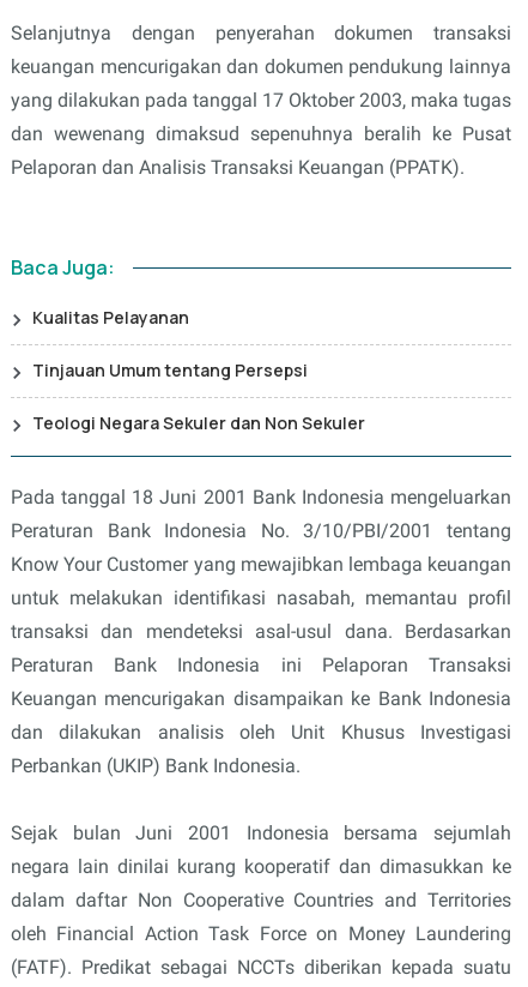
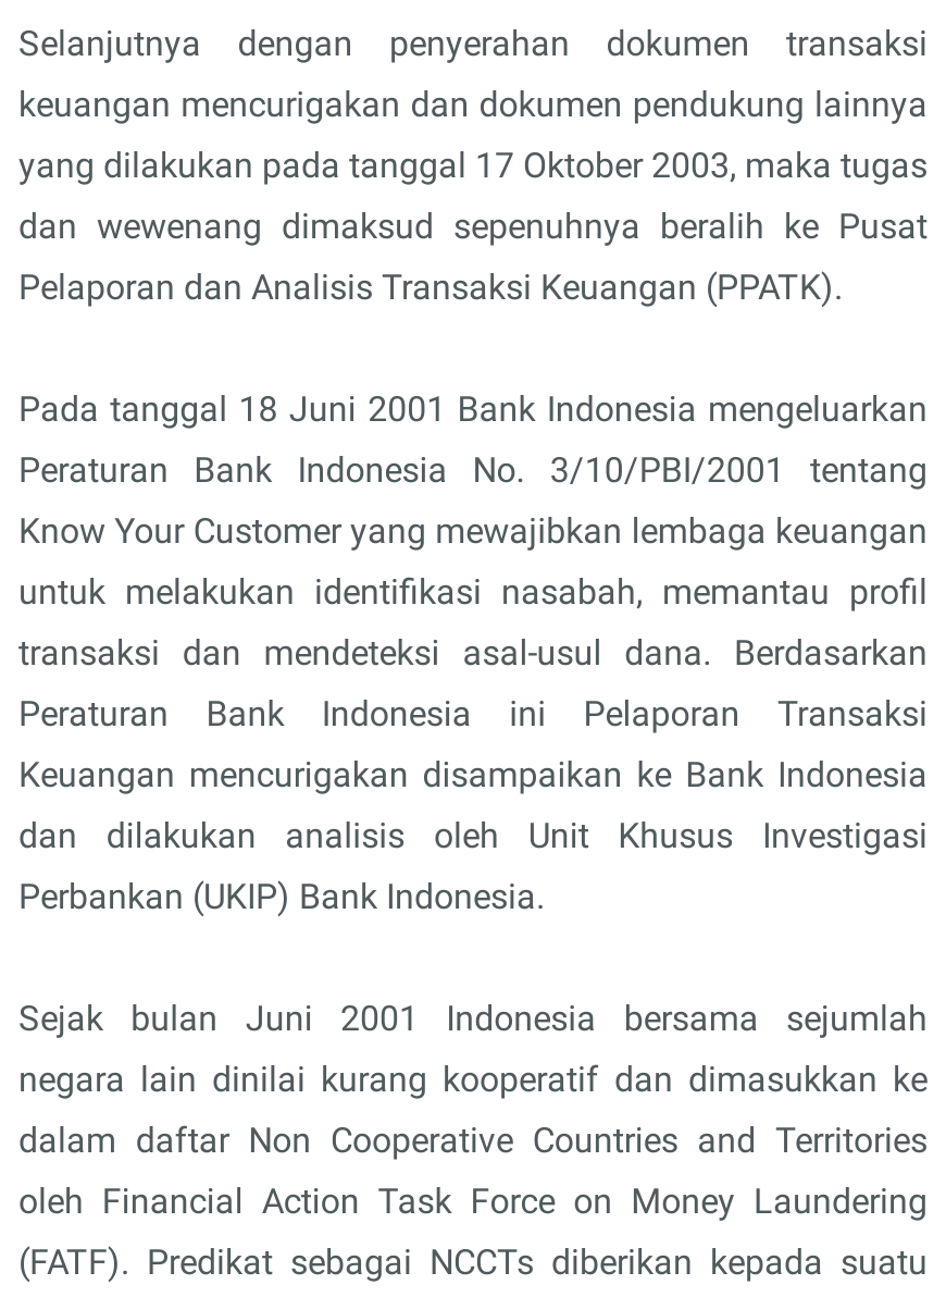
[11,254,365,434] Baca Juga: | Kualitas Pelayanan | Tinjauan Umum tentang Persepsi | Teologi Negara Sekuler dan Non Sekuler -> none

